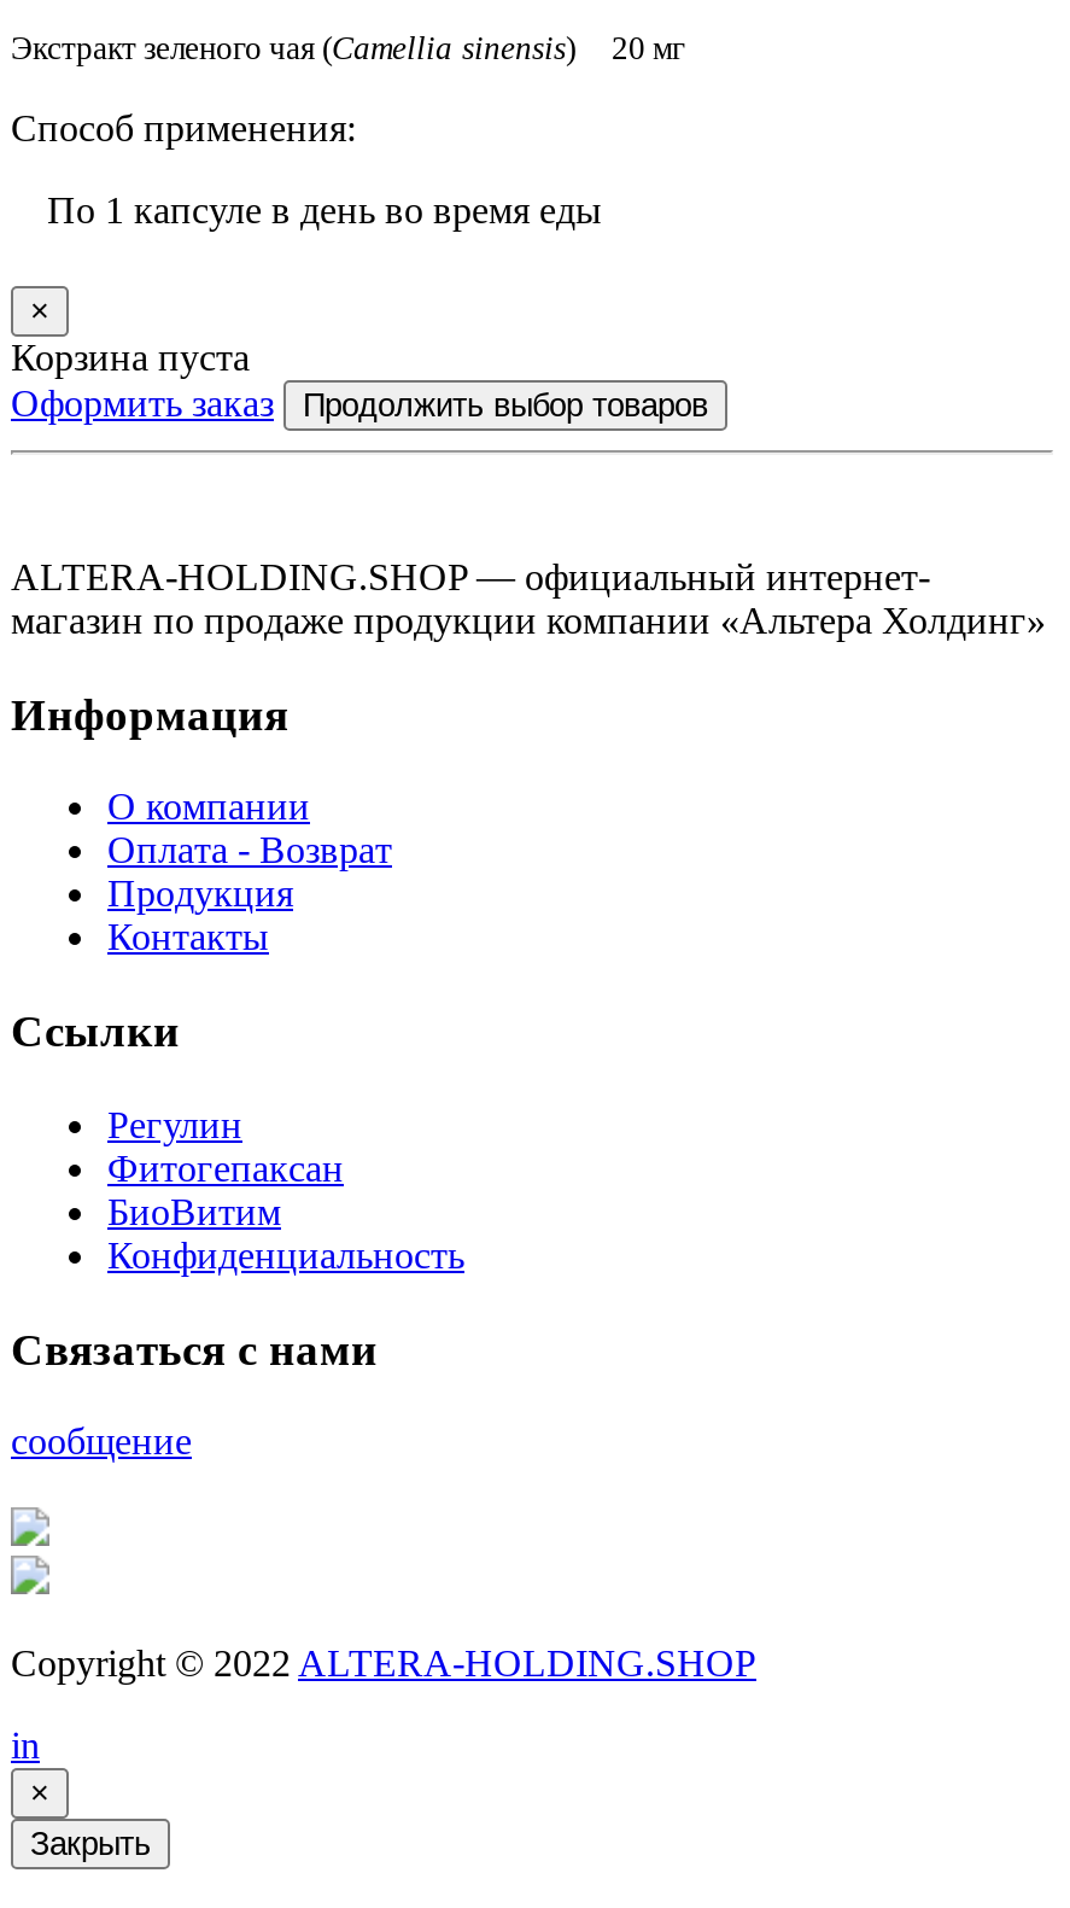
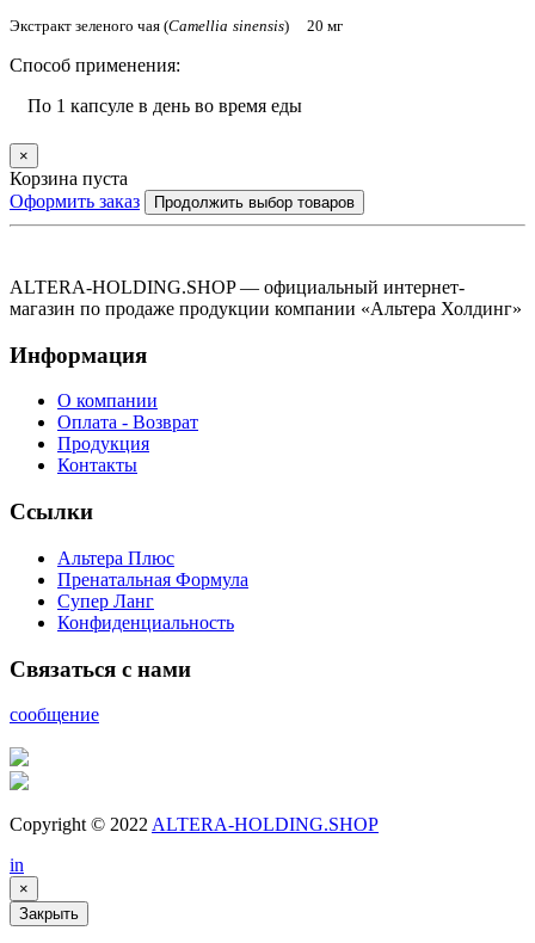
[107,1104,344,1232] Регулин | Фитогепаксан | БиоВитим -> [57,548,248,611] Альтера Плюс | Пренатальная Формула | Супер Ланг

